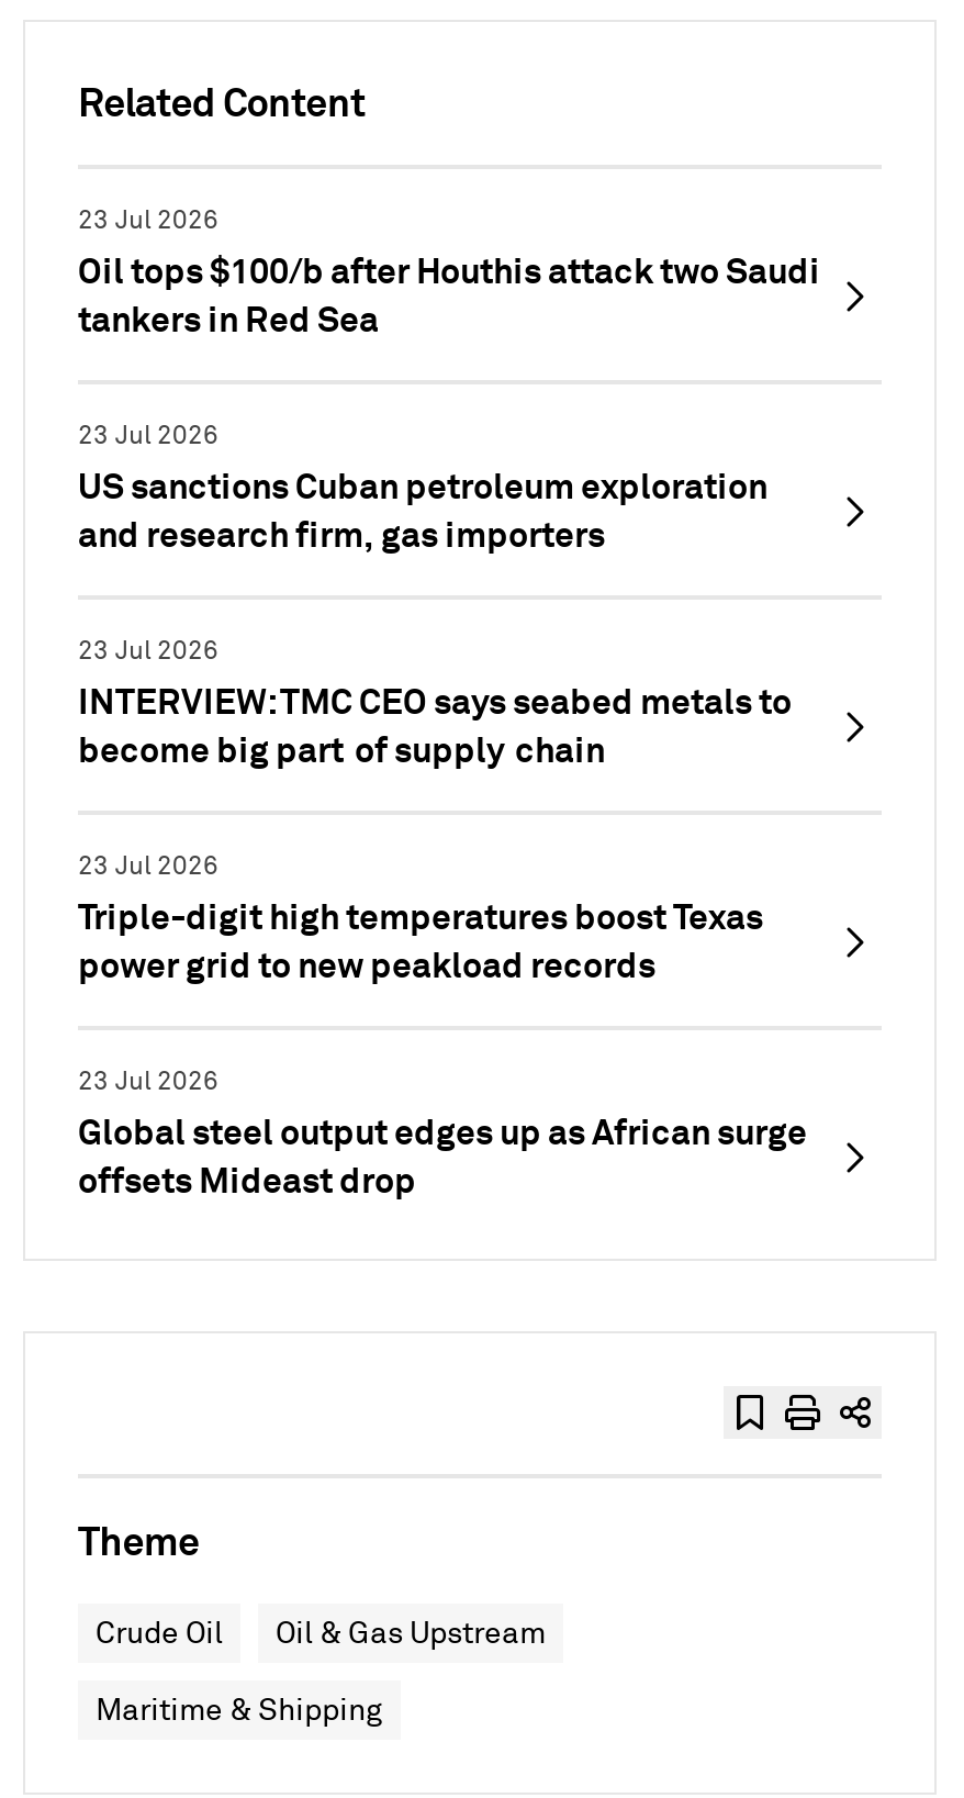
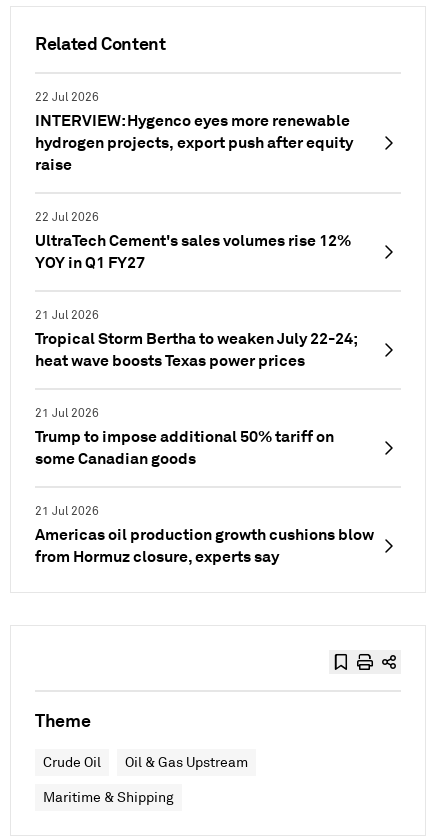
[78,205,820,343] 23 Jul 2026 | Oil tops $100/b after Houthis attack two Saudi | tankers in Red Sea -> [35,90,353,175] 22 Jul 2026 | INTERVIEW: Hygenco eyes more renewable | hydrogen projects, export push after equity | raise
[78,420,767,558] 23 Jul 2026 | US sanctions Cuban petroleum exploration | and research firm, gas importers -> [35,210,351,273] 22 Jul 2026 | UltraTech Cement's sales volumes rise 12% | YOY in Q1 FY27
[78,635,792,773] 23 Jul 2026 | INTERVIEW: TMC CEO says seabed metals to | become big part of supply chain -> [35,308,357,371] 21 Jul 2026 | Tropical Storm Bertha to weaken July 22-24; | heat wave boosts Texas power prices
[78,850,763,989] 23 Jul 2026 | Triple-digit high temperatures boost Texas | power grid to new peakload records -> [35,406,334,469] 21 Jul 2026 | Trump to impose additional 50% tariff on | some Canadian goods
[78,1066,807,1204] 23 Jul 2026 | Global steel output edges up as African surge | offsets Mideast drop -> [35,504,374,567] 21 Jul 2026 | Americas oil production growth cushions blow | from Hormuz closure, experts say

